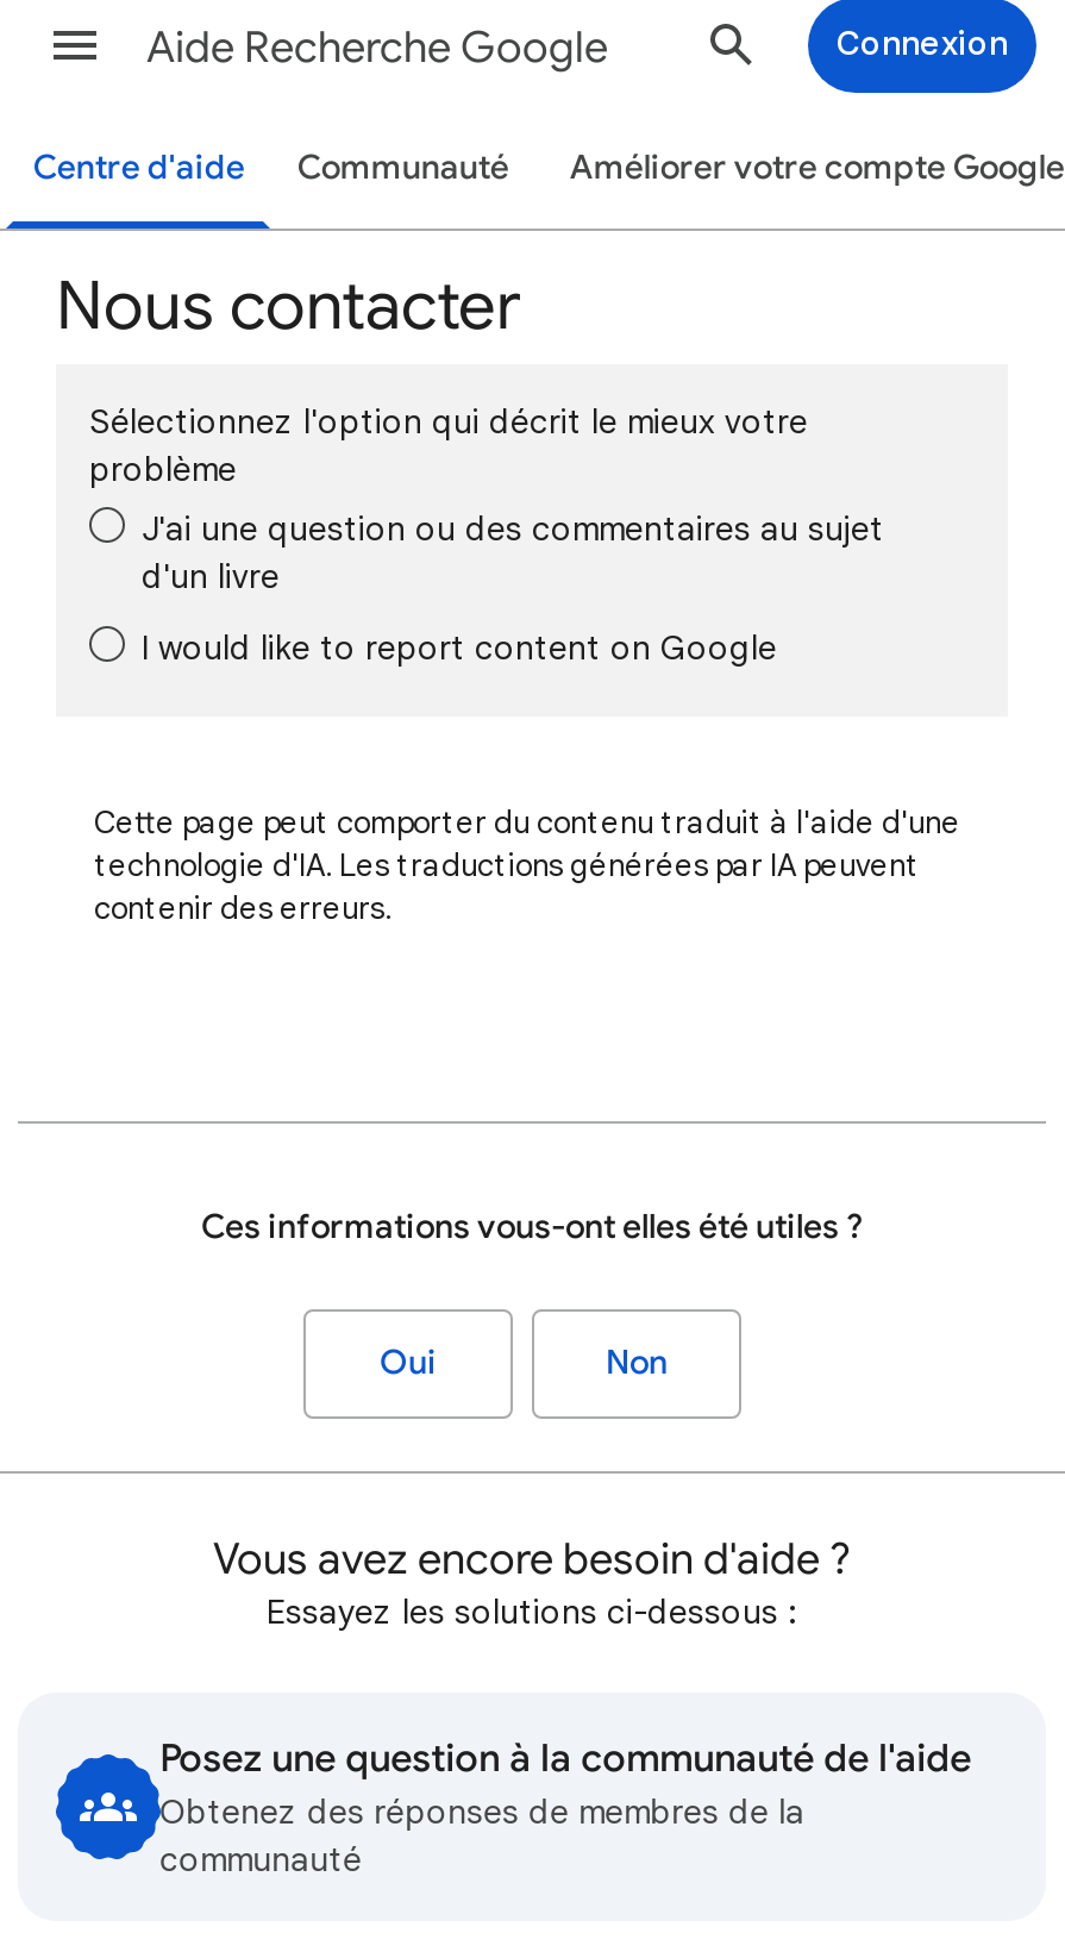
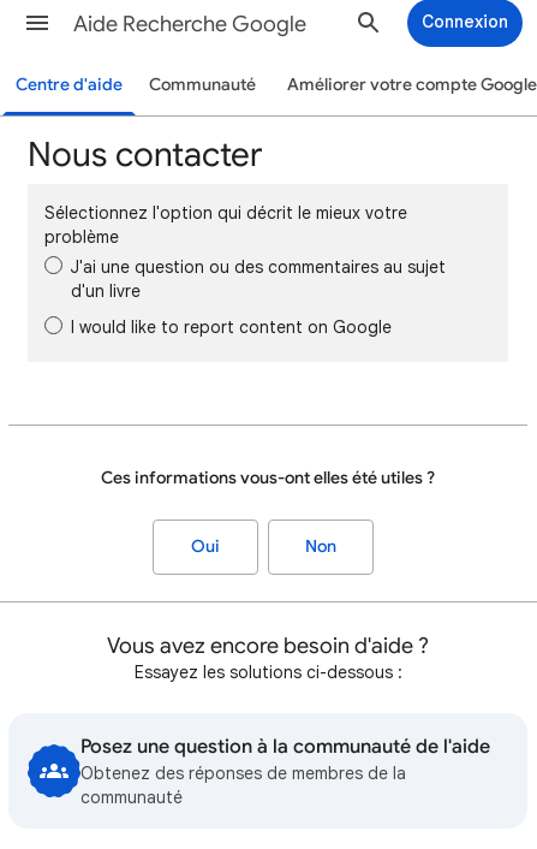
[94,802,960,928] Cette page peut comporter du contenu traduit à l'aide d'une | technologie d'IA. Les traductions générées par IA peuvent | contenir des erreurs. -> none

